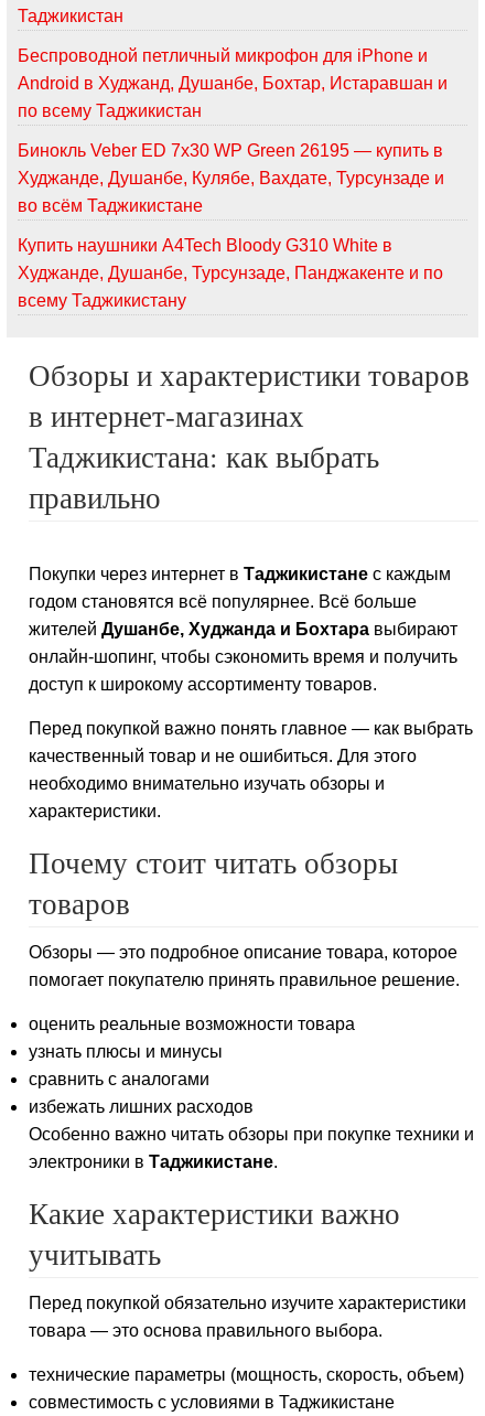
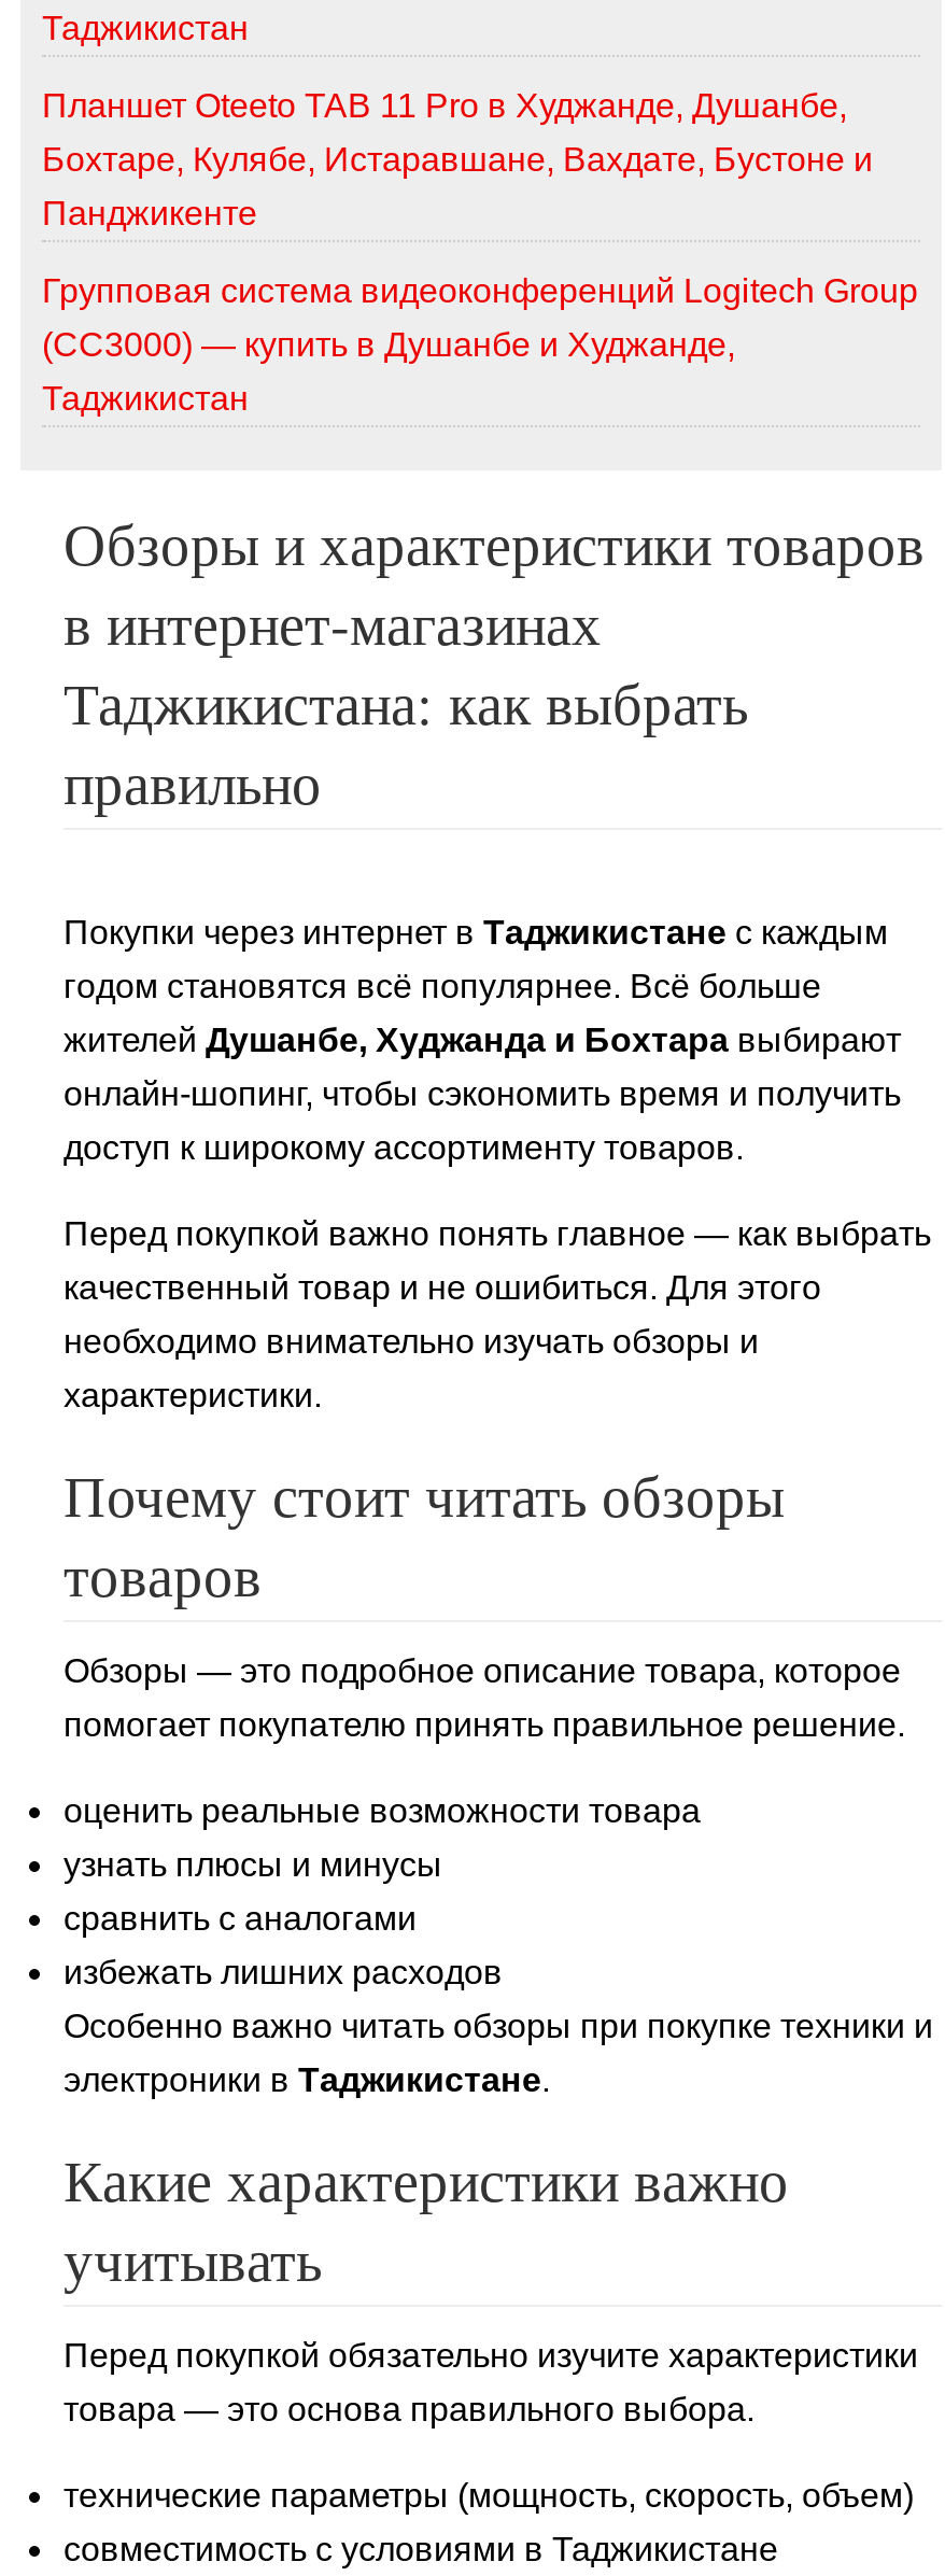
[18,46,448,310] Беспроводной петличный микрофон для iPhone и | Android в Худжанд, Душанбе, Бохтар, Истаравшан и | по всему Таджикистан | Бинокль Veber ED 7x30 WP Green 26195 — купить в | Худжанде, Душанбе, Кулябе, Вахдате, Турсунзаде и | во всём Таджикистане | Купить наушники A4Tech Bloody G310 White в | Худжанде, Душанбе, Турсунзаде, Панджакенте и по | всему Таджикистану -> [42,87,918,417] Планшет Oteeto TAB 11 Pro в Худжанде, Душанбе, | Бохтаре, Кулябе, Истаравшане, Вахдате, Бустоне и | Панджикенте | Групповая система видеоконференций Logitech Group | (CC3000) — купить в Душанбе и Худжанде, | Таджикистан

